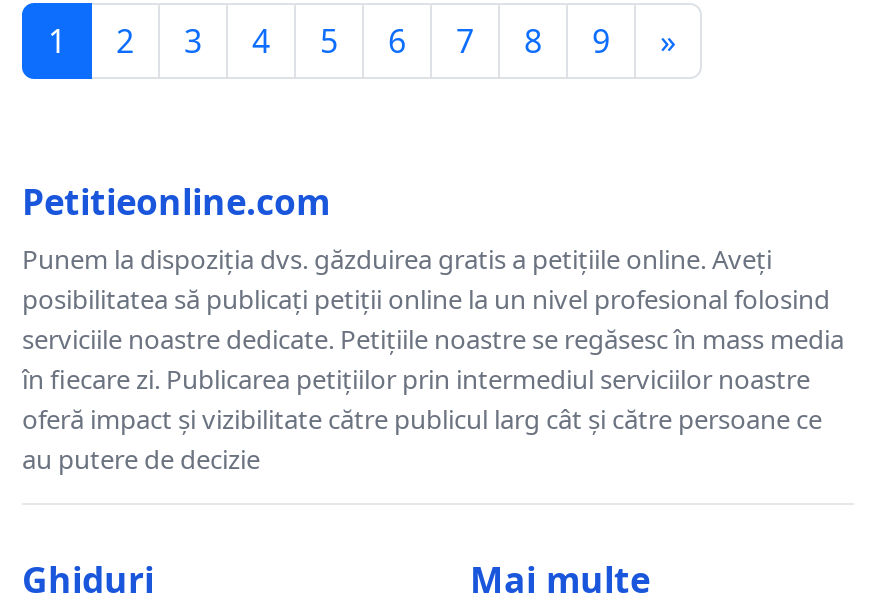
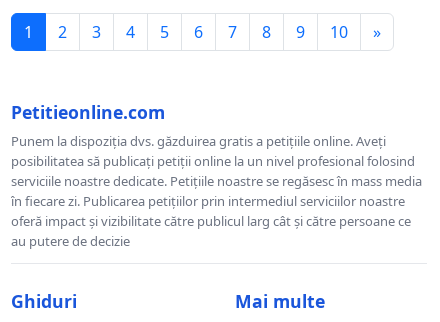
none -> [330,21,348,43] 10

